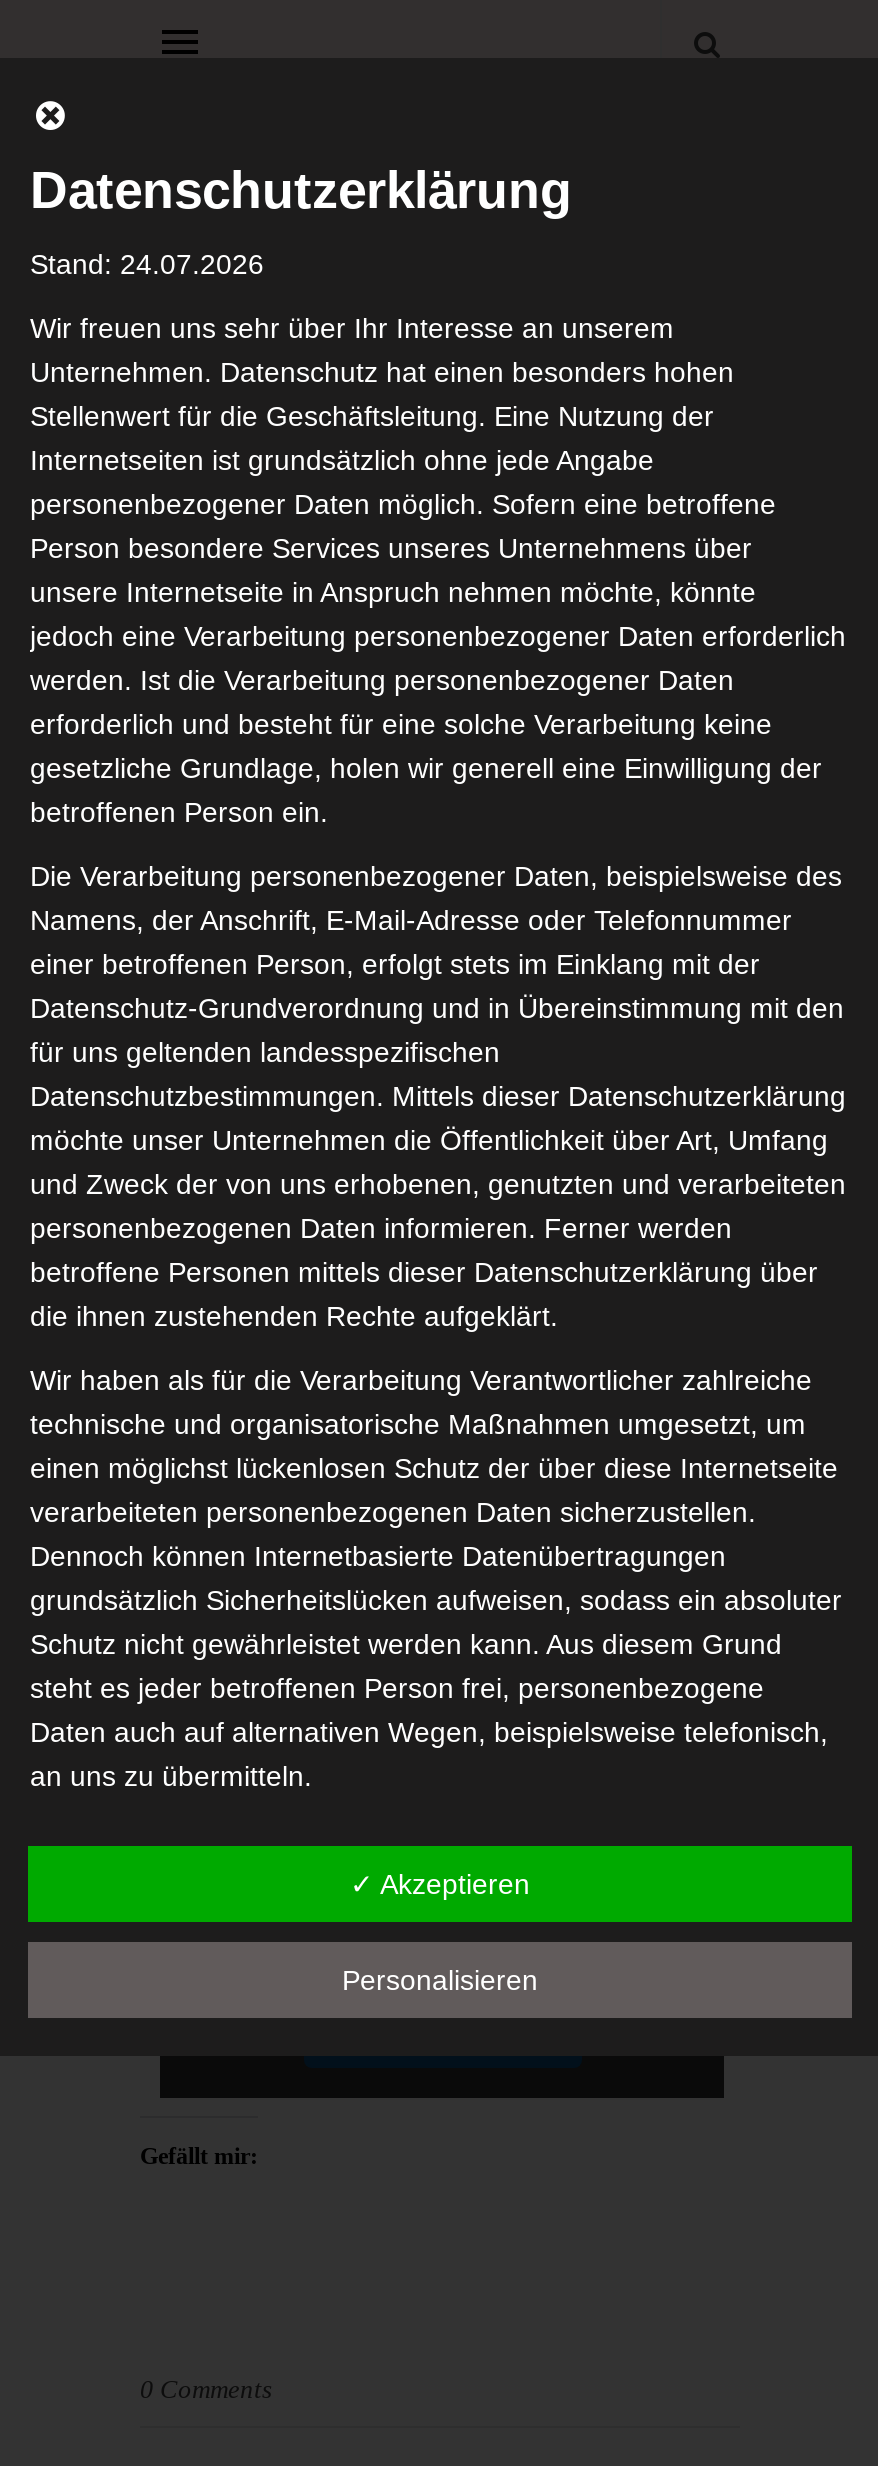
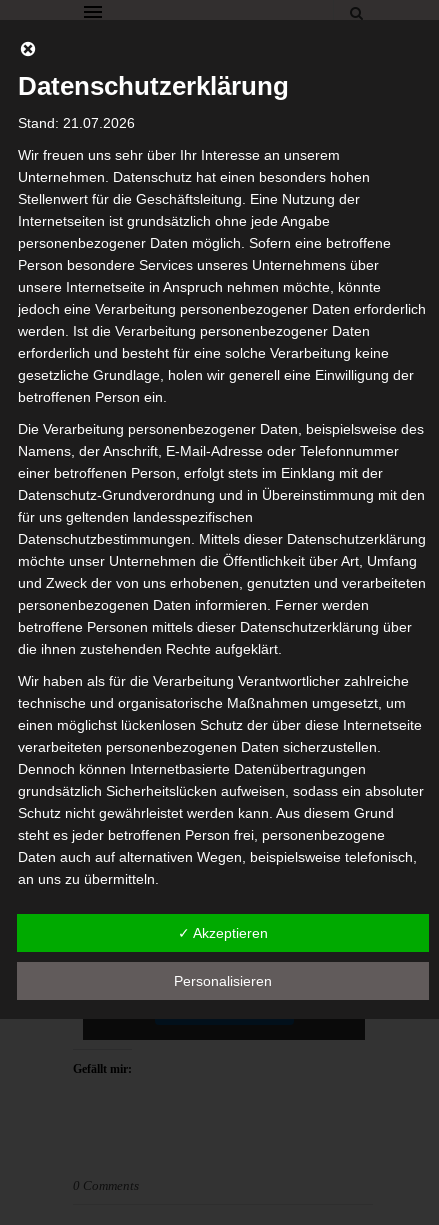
[30,249,264,281] Stand: 24.07.2026 -> [18,115,135,131] Stand: 21.07.2026

